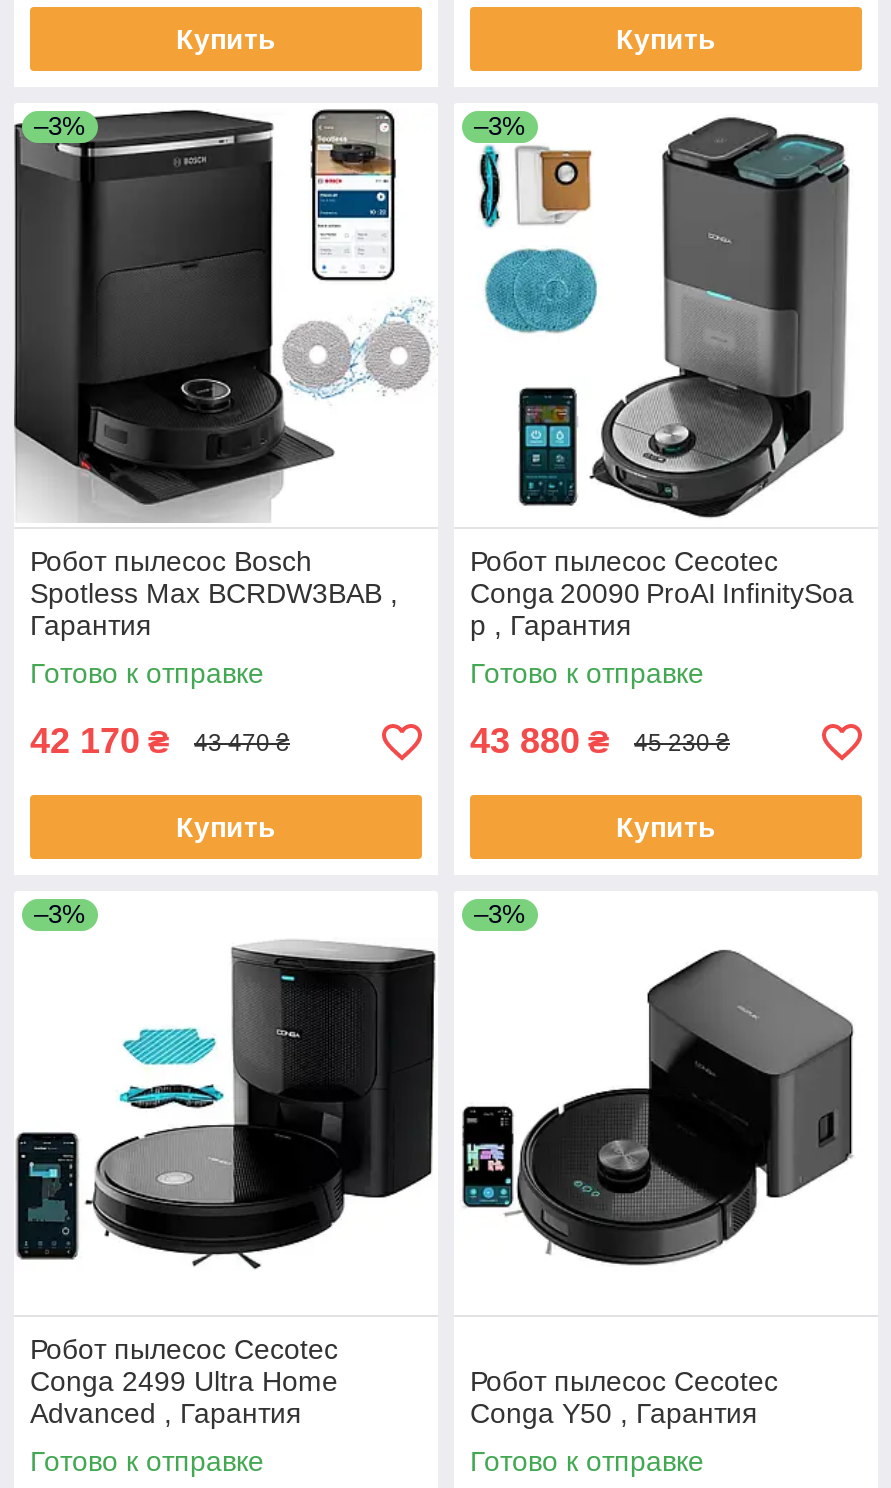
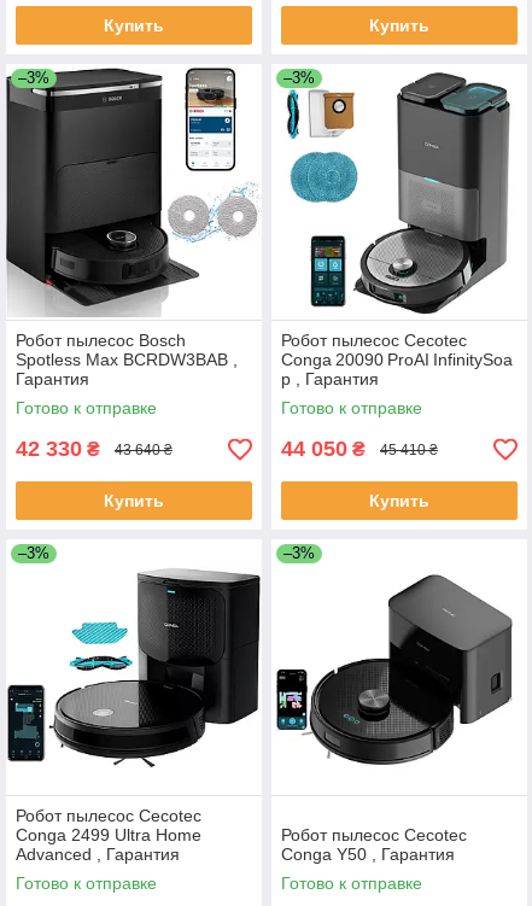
[30,722,170,762] 42 170 ₴ -> [16,437,100,461] 42 330 ₴
[194,729,290,757] 43 470 ₴ -> [115,441,173,458] 43 640 ₴
[470,722,610,762] 43 880 ₴ -> [281,437,366,461] 44 050 ₴
[634,729,730,757] 45 230 ₴ -> [380,441,438,458] 45 410 ₴

